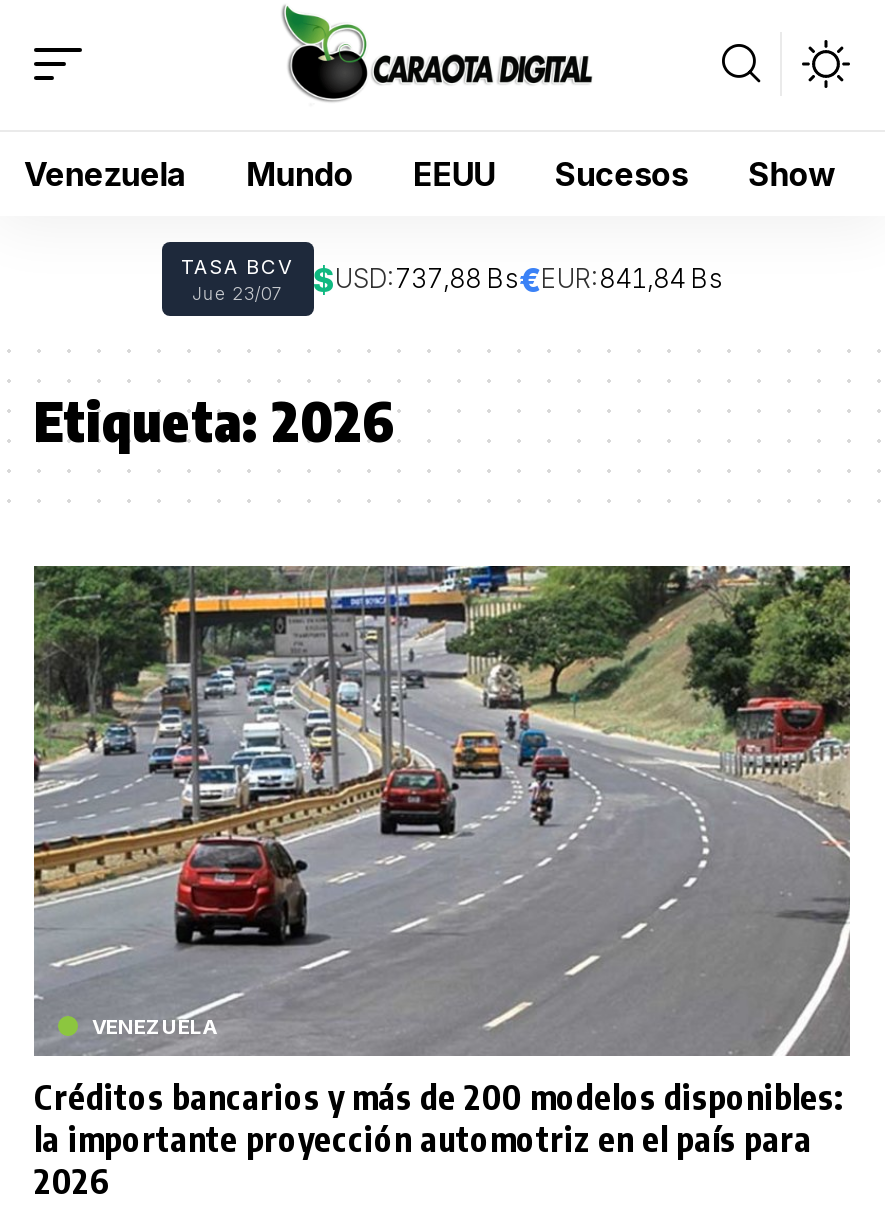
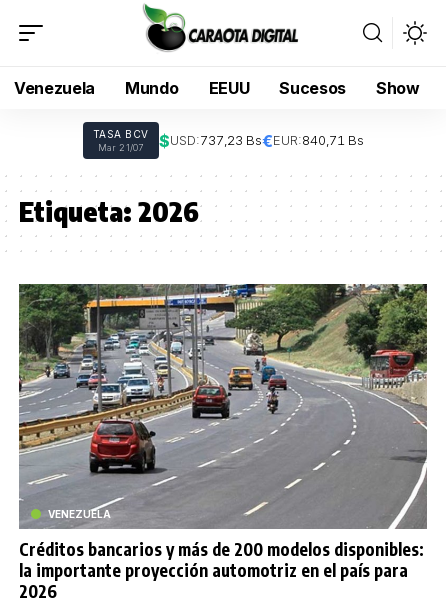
[192,259,723,304] Jue 23/07 | $USD:737,88 Bs€EUR:841,84 Bs -> [98,131,363,153] Mar 21/07 | $USD:737,23 Bs€EUR:840,71 Bs

